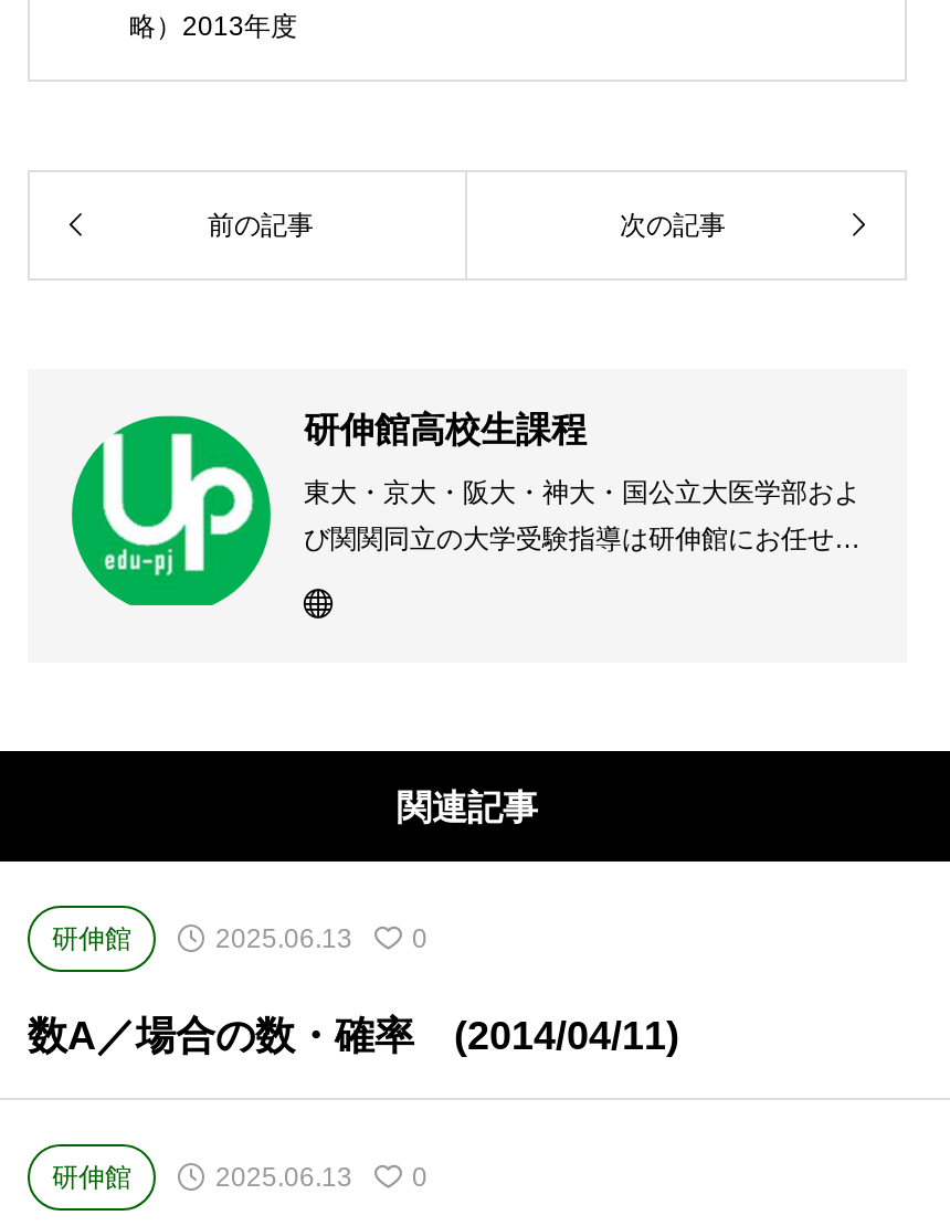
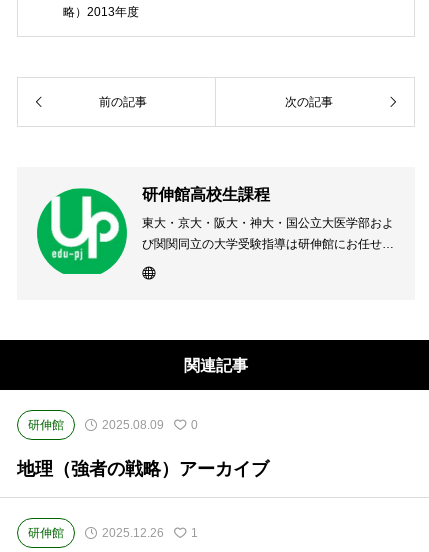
[215,924,427,955] 2025.06.13 0 -> [102,418,198,432] 2025.08.09 0
[28,1013,679,1058] 数A／場合の数・確率 (2014/04/11) -> [17,459,269,479] 地理（強者の戦略）アーカイブ
[215,1163,427,1194] 2025.06.13 | 0 -> [102,526,198,540] 2025.12.26 | 1

